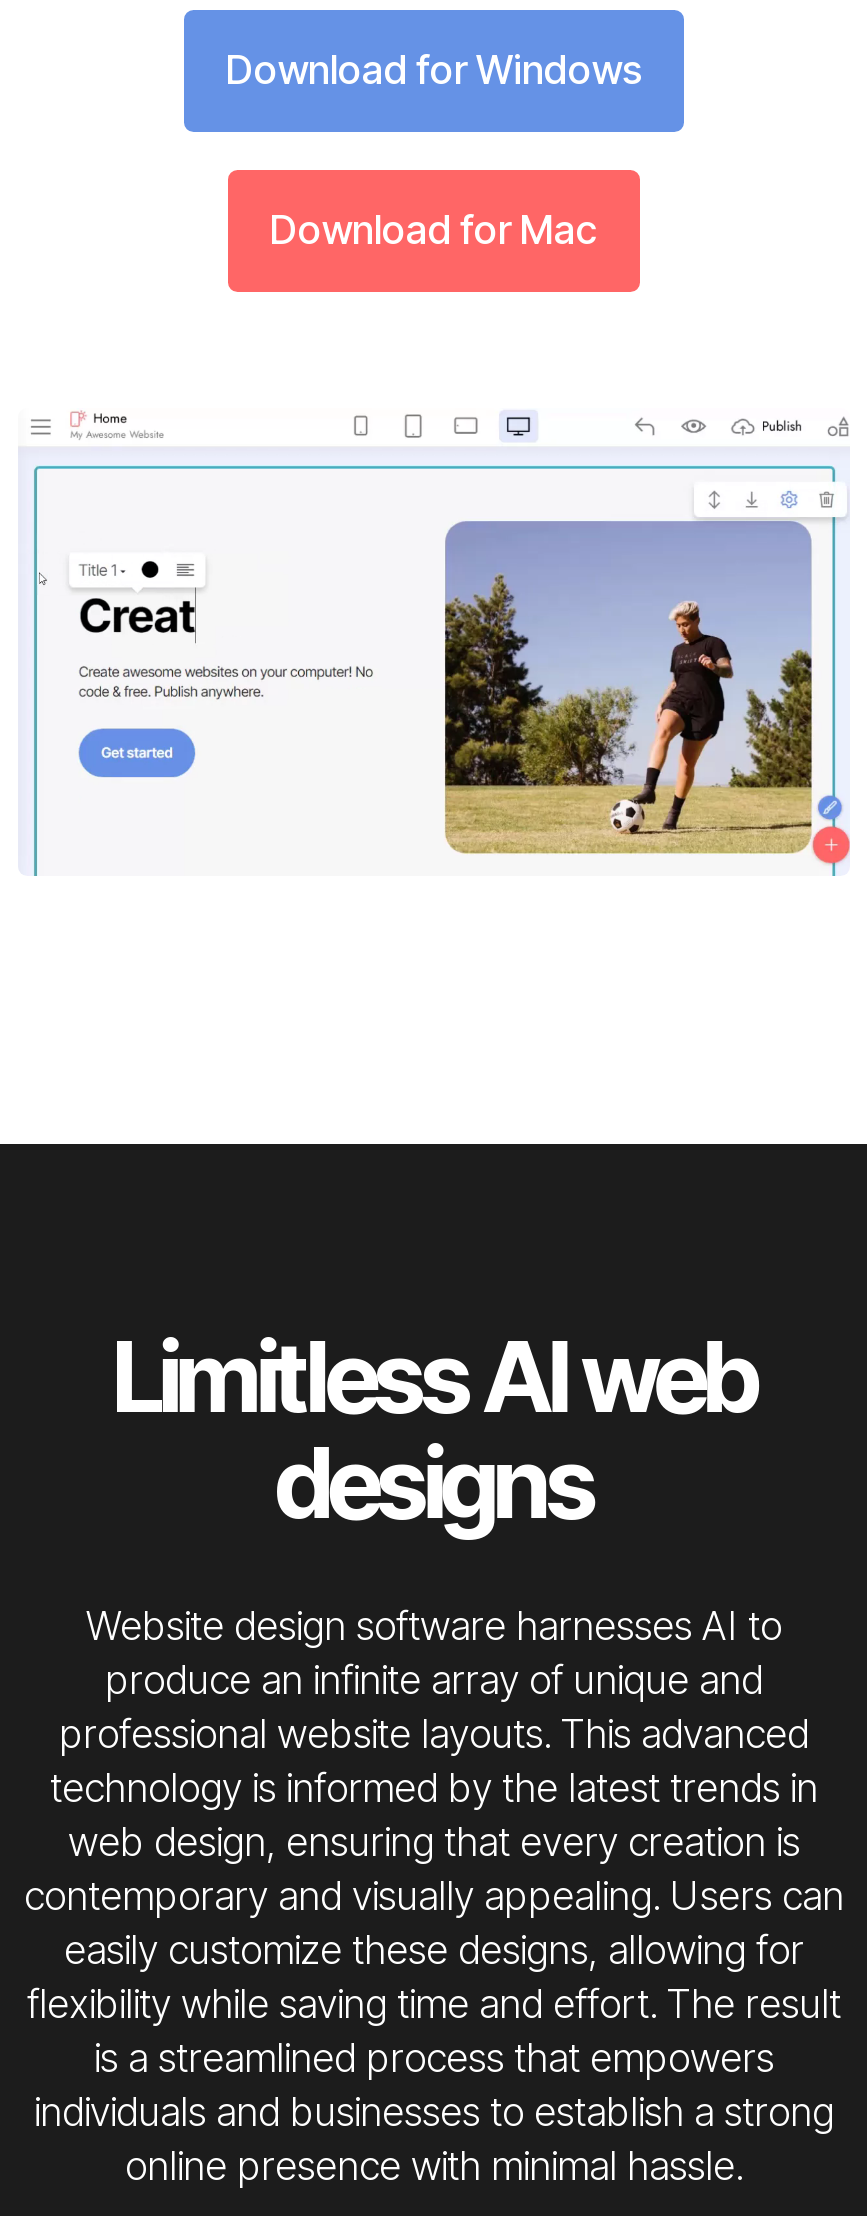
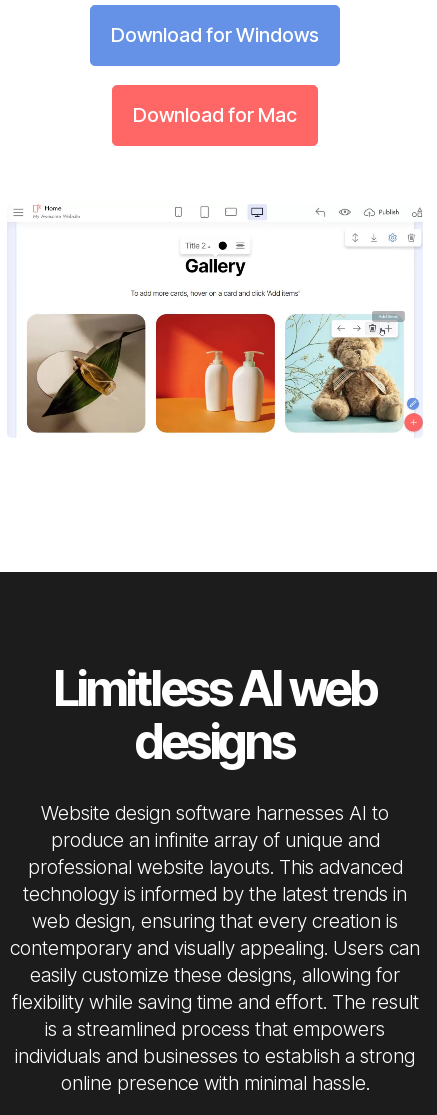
[32,462,838,876] [image] -> [15,232,420,436] [image]

